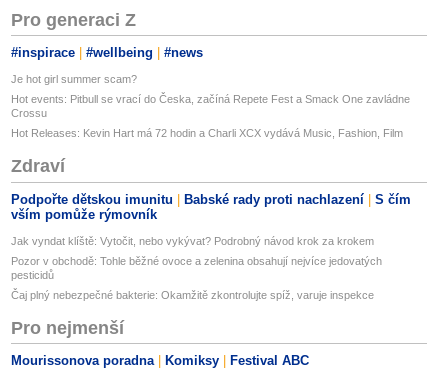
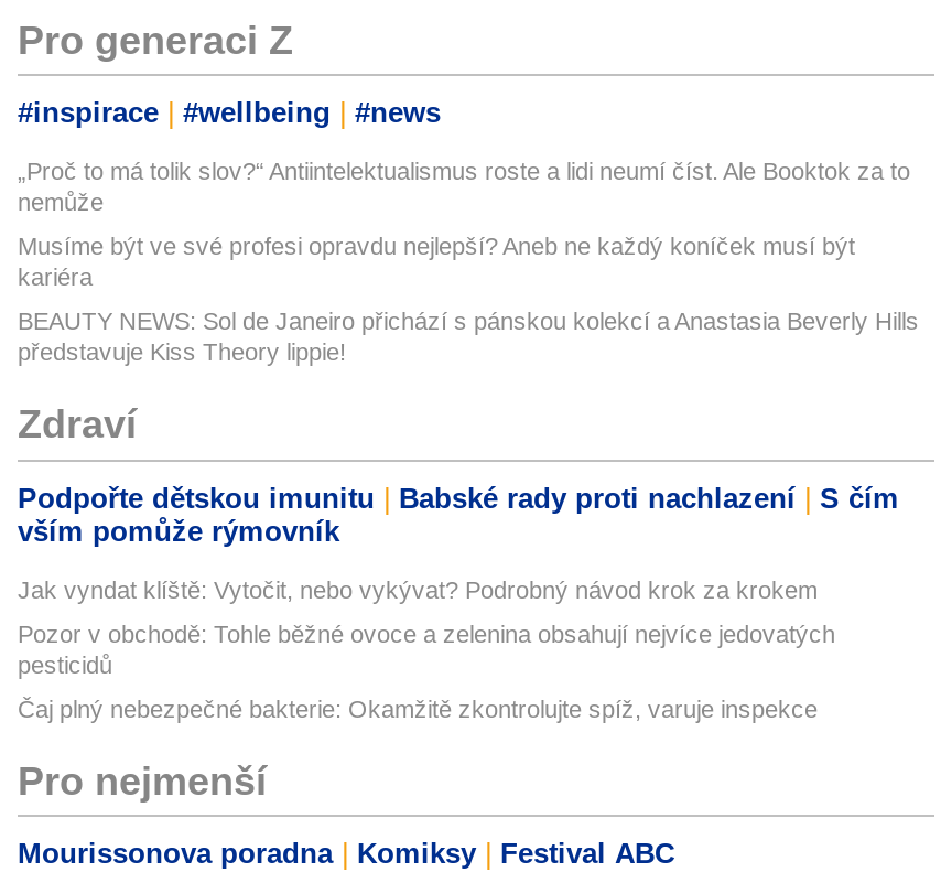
[11,73,137,85] Je hot girl summer scam? -> [18,159,910,216] „Proč to má tolik slov?“ Antiintelektualismus roste a lidi neumí číst. Ale Booktok za to | nemůže
[11,93,410,119] Hot events: Pitbull se vrací do Česka, začíná Repete Fest a Smack One zavládne | Crossu -> [18,233,855,291] Musíme být ve své profesi opravdu nejlepší? Aneb ne každý koníček musí být | kariéra
[11,127,403,139] Hot Releases: Kevin Hart má 72 hodin a Charli XCX vydává Music, Fashion, Film -> [18,308,919,366] BEAUTY NEWS: Sol de Janeiro přichází s pánskou kolekcí a Anastasia Beverly Hills | představuje Kiss Theory lippie!

